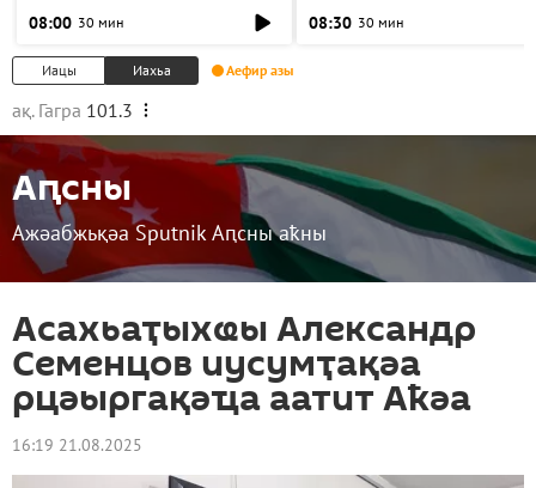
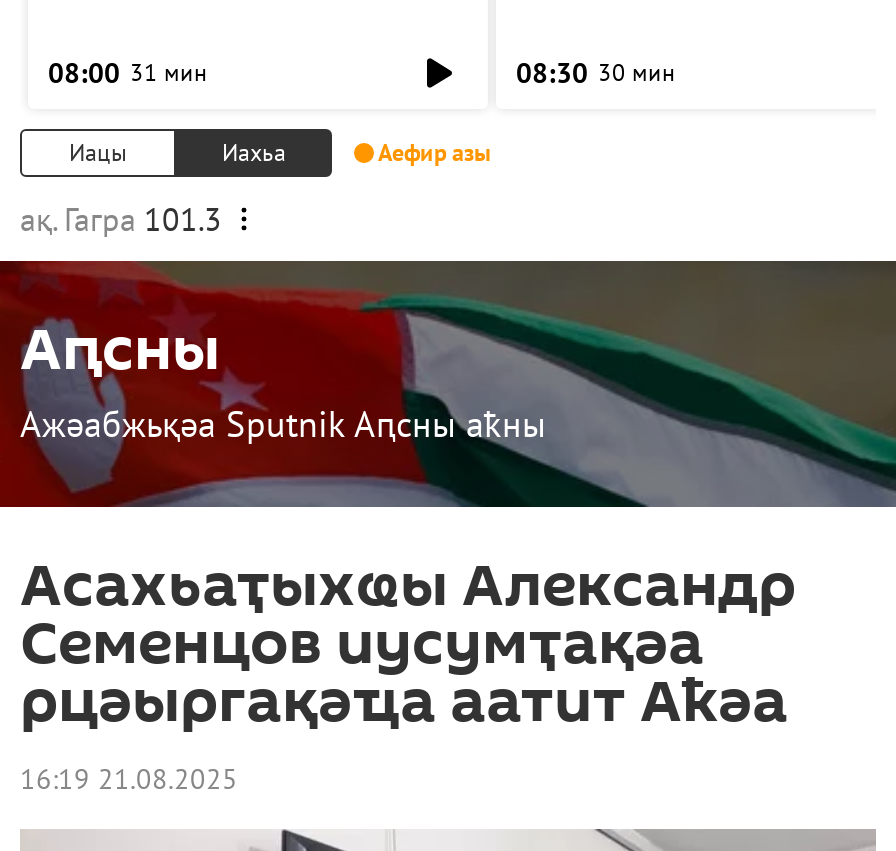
[29,12,123,33] 08:00 30 мин -> [48,55,206,91] 08:00 31 мин

